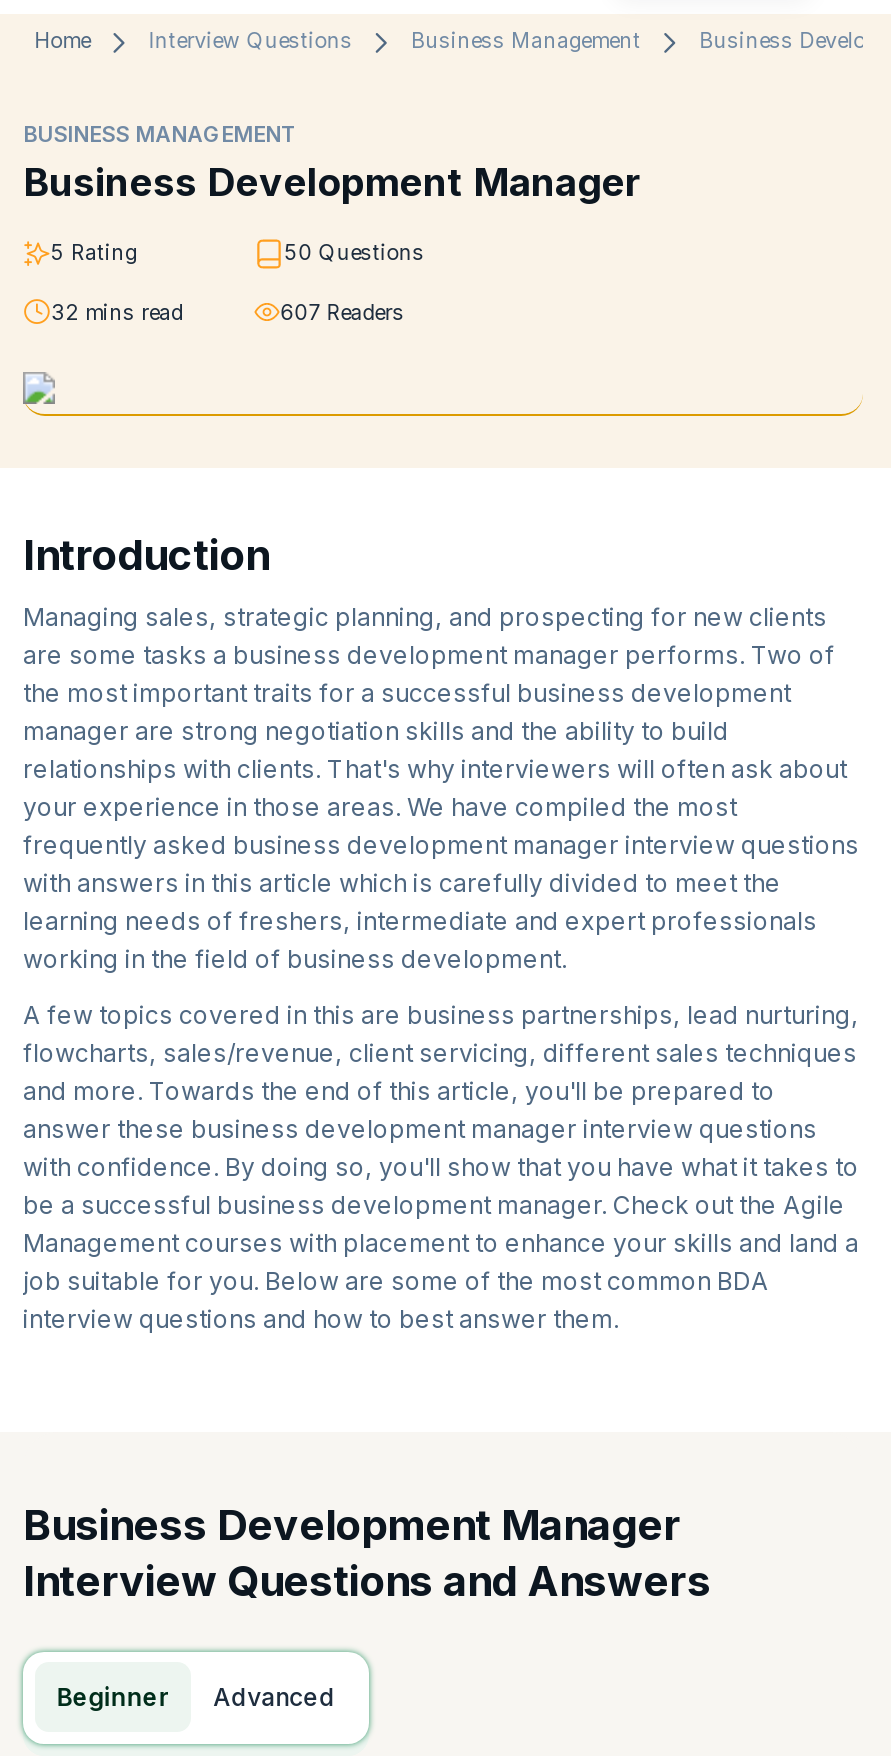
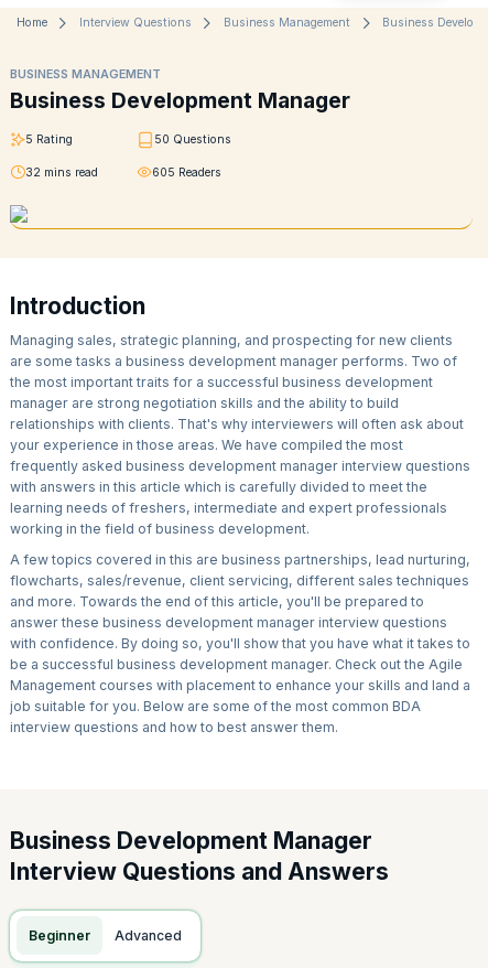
[281,300,405,326] 607 Readers -> [152,165,221,180] 605 Readers

